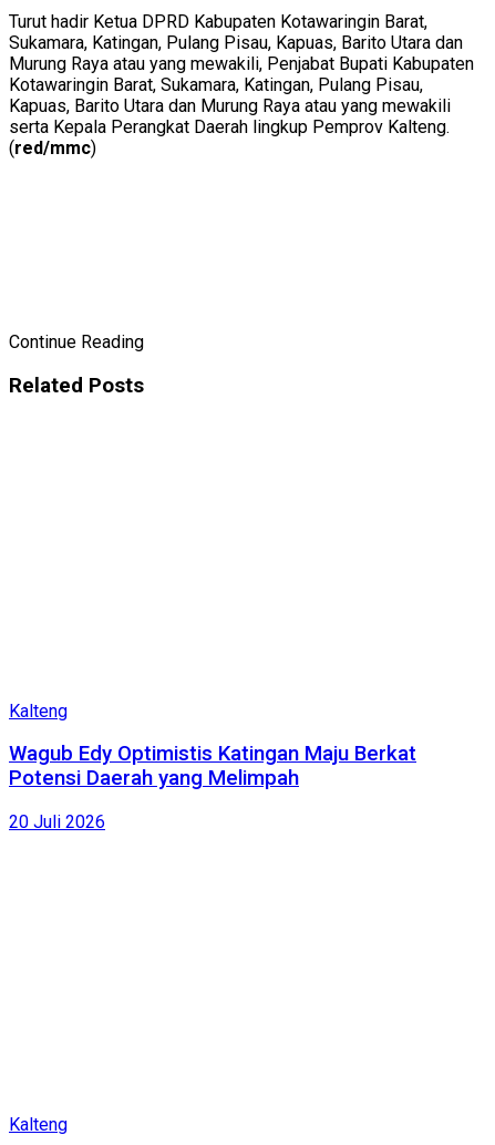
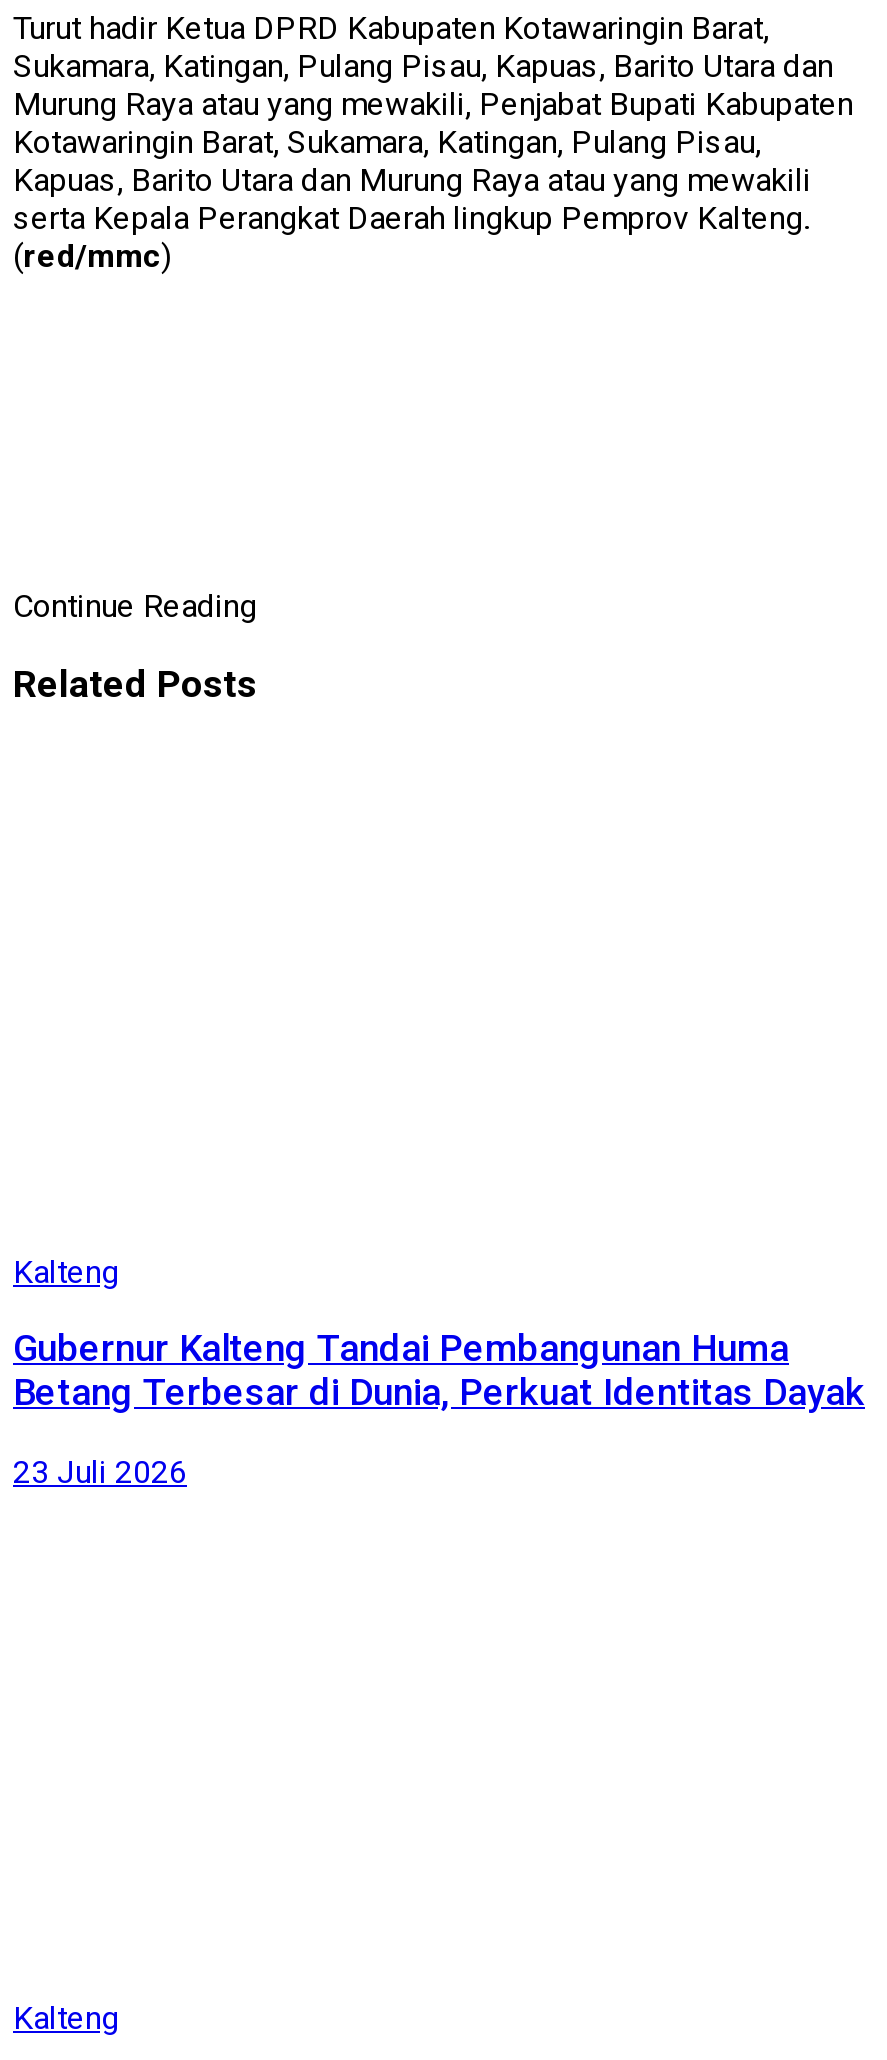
[9,742,416,791] Wagub Edy Optimistis Katingan Maju Berkat | Potensi Daerah yang Melimpah -> [13,1328,865,1416] Gubernur Kalteng Tandai Pembangunan Huma | Betang Terbesar di Dunia, Perkuat Identitas Dayak
[9,811,105,833] 20 Juli 2026 -> [13,1453,187,1491] 23 Juli 2026

